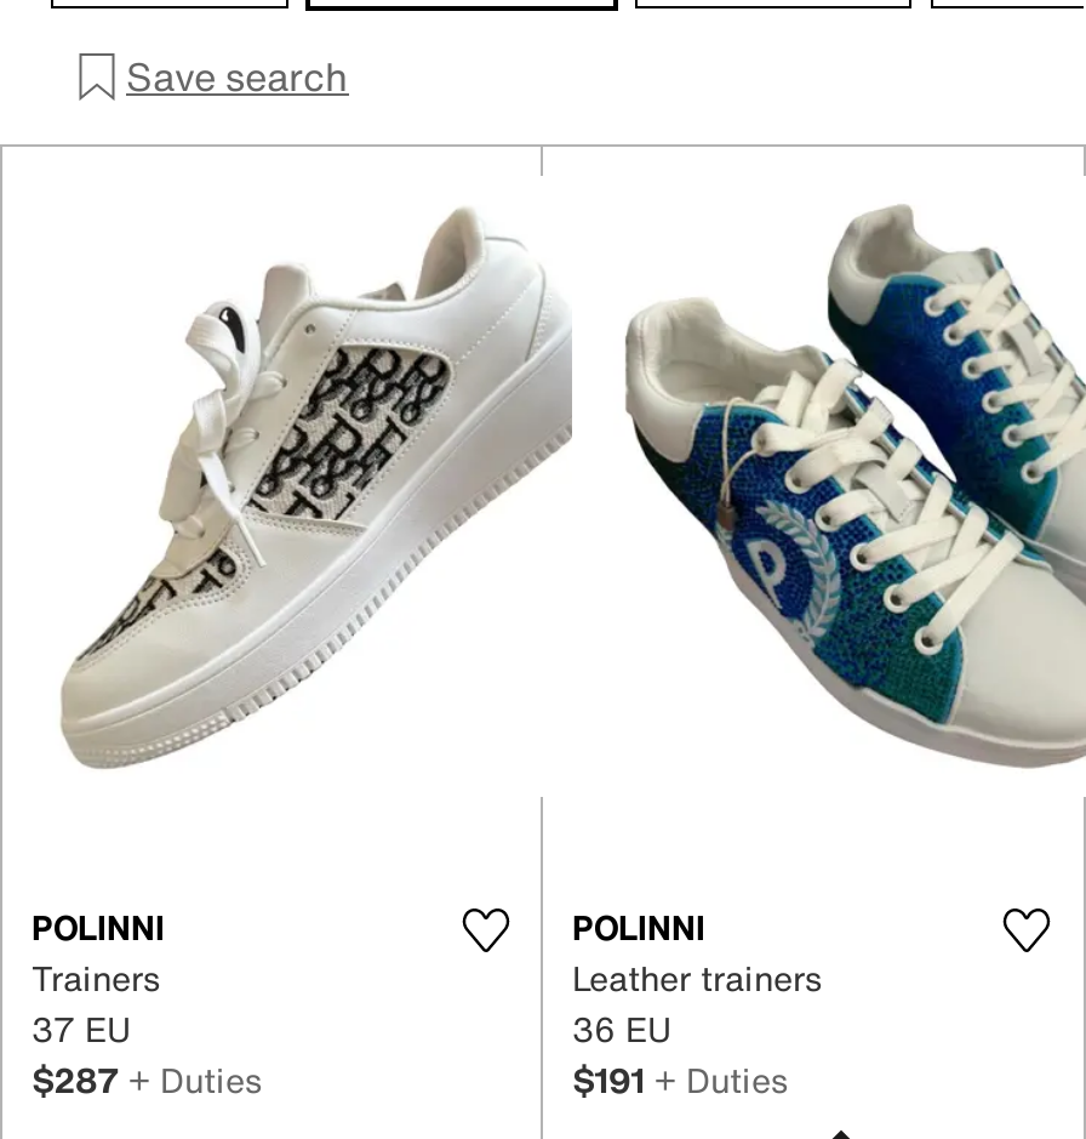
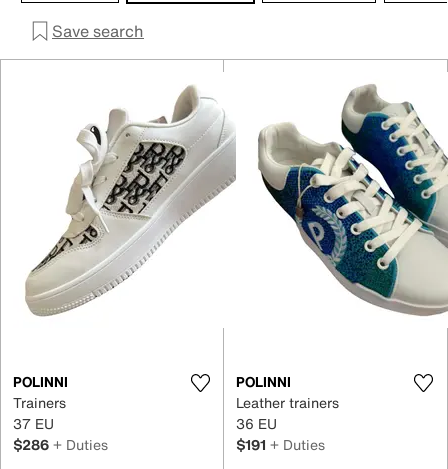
[32,1053,262,1104] $287 + Duties -> [13,433,108,454] $286 + Duties

